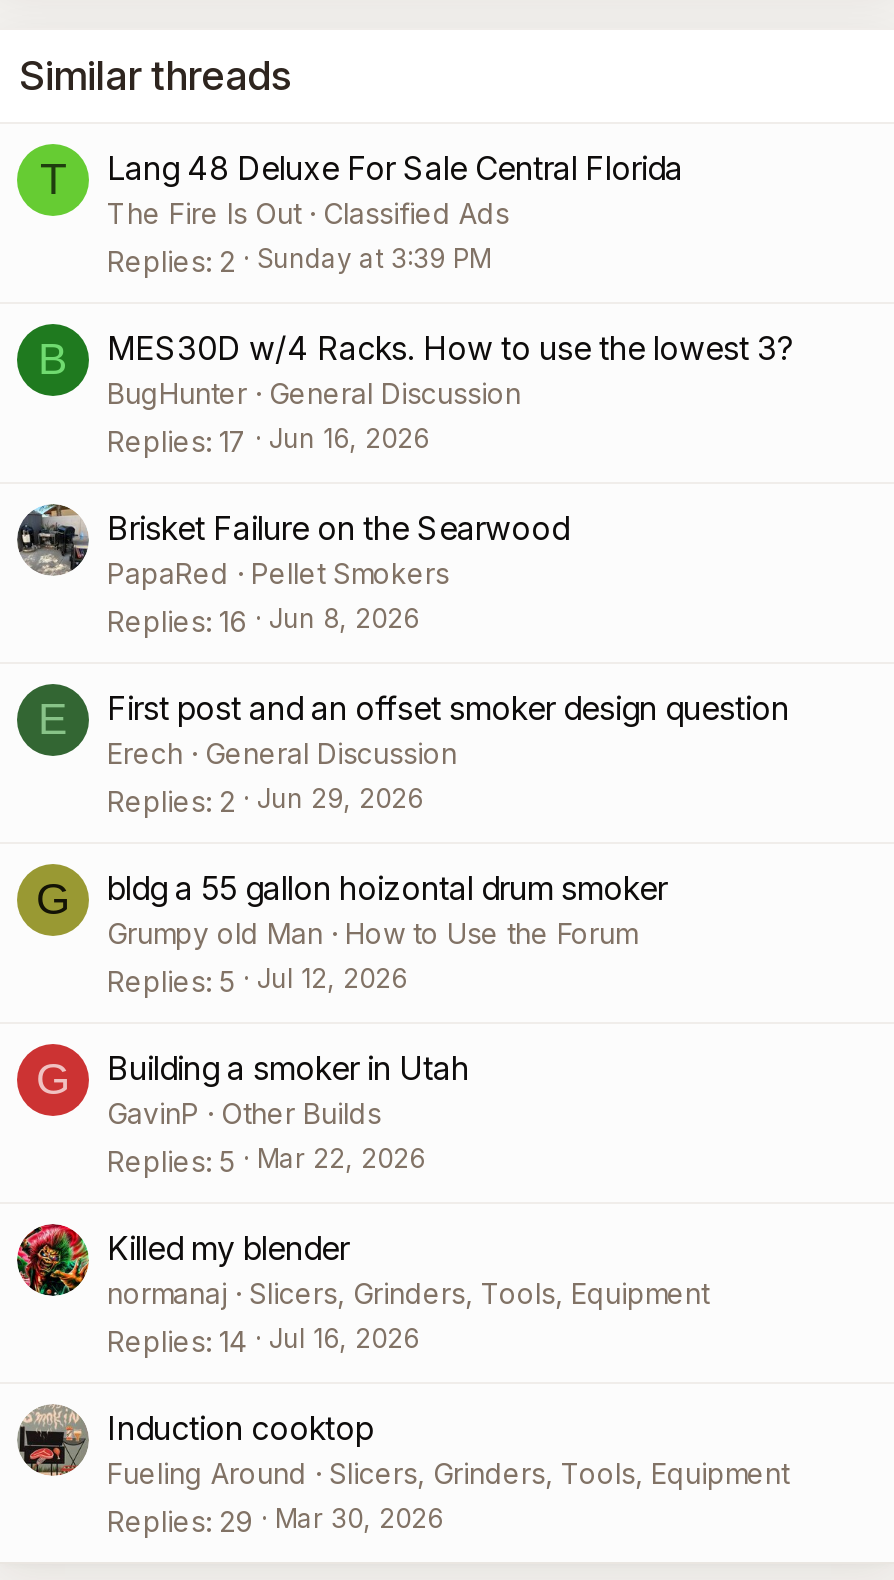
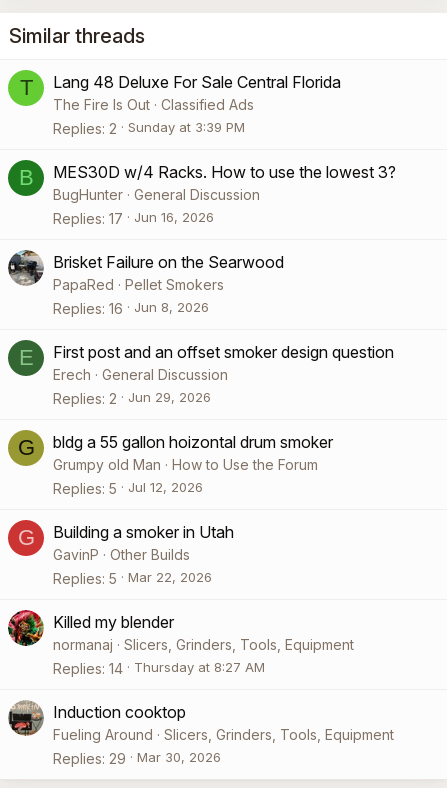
[269,1322,419,1354] Jul 16, 2026 -> [134,659,265,675] Thursday at 8:27 AM

